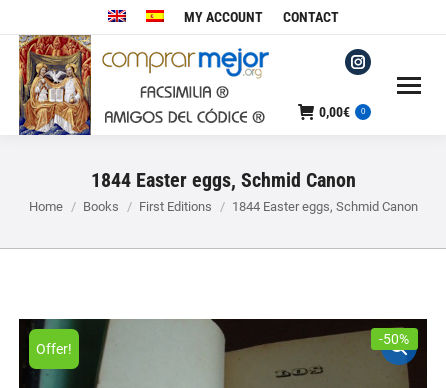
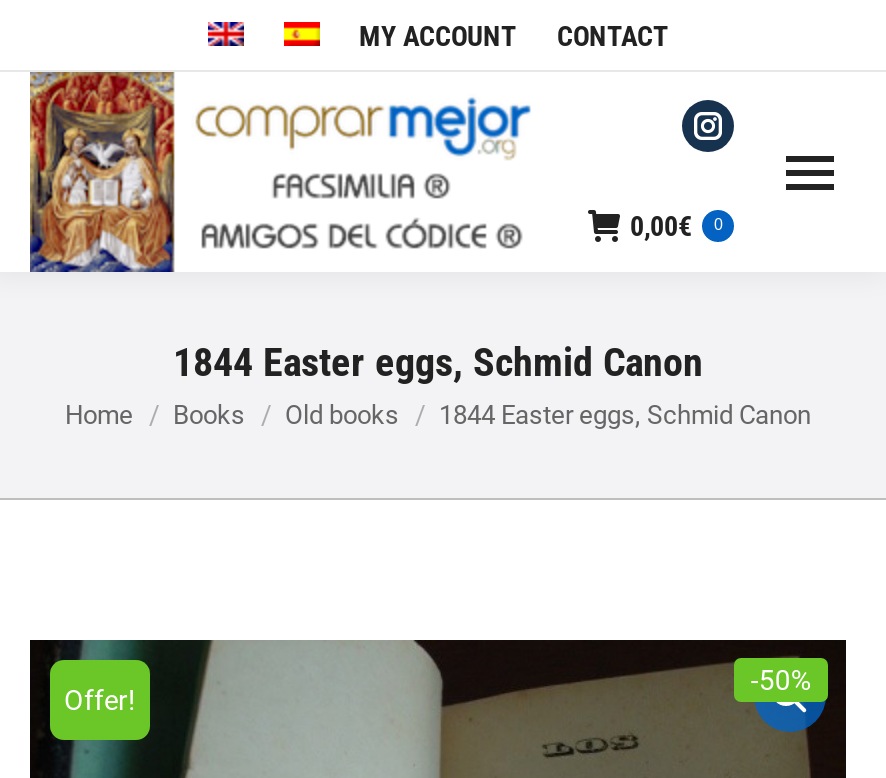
[138,199,211,214] First Editions -> [285,400,399,430] Old books

